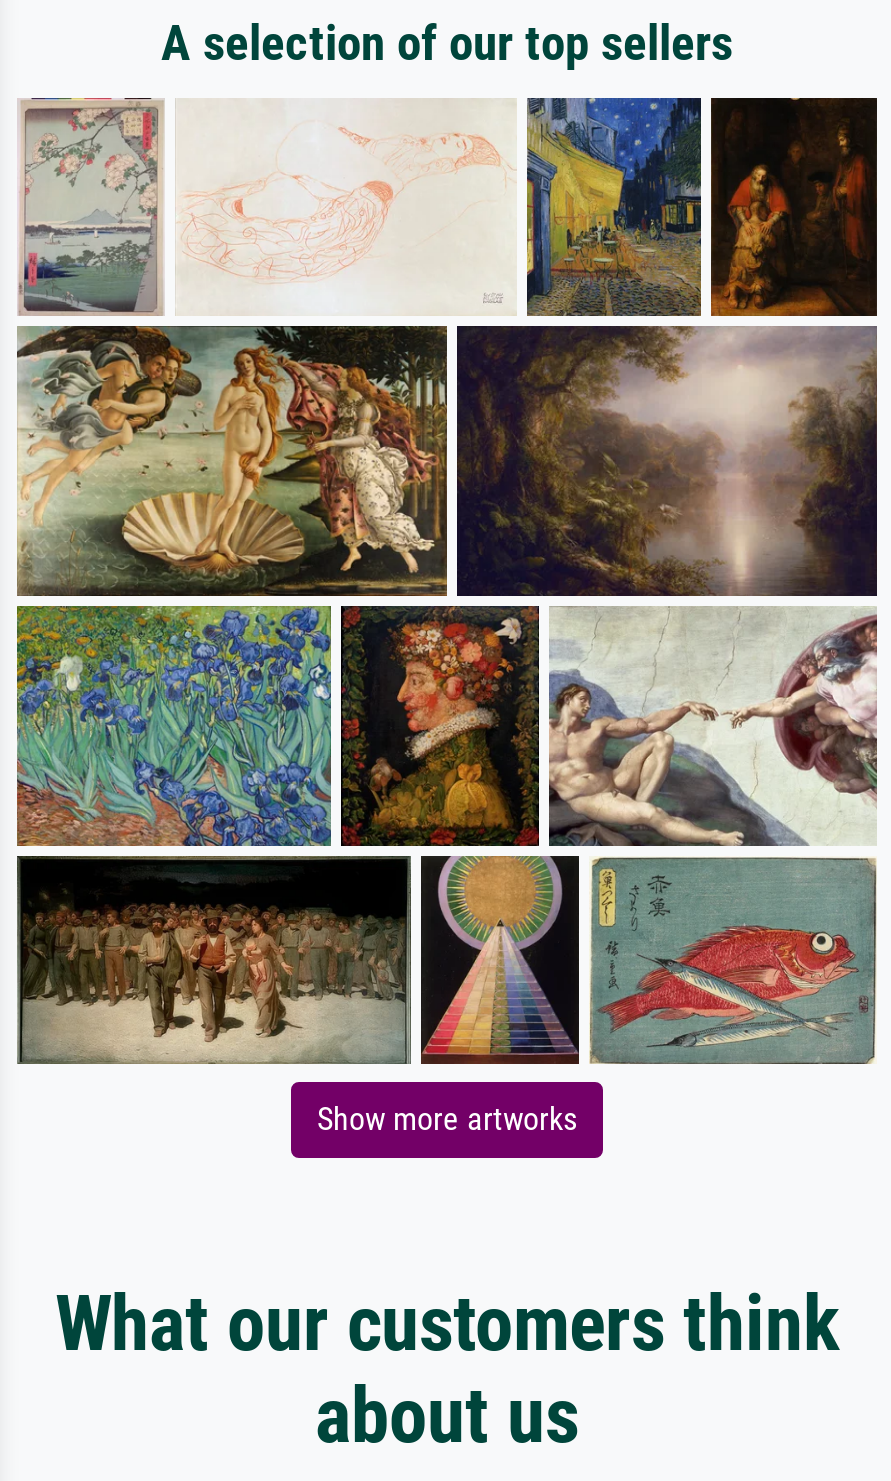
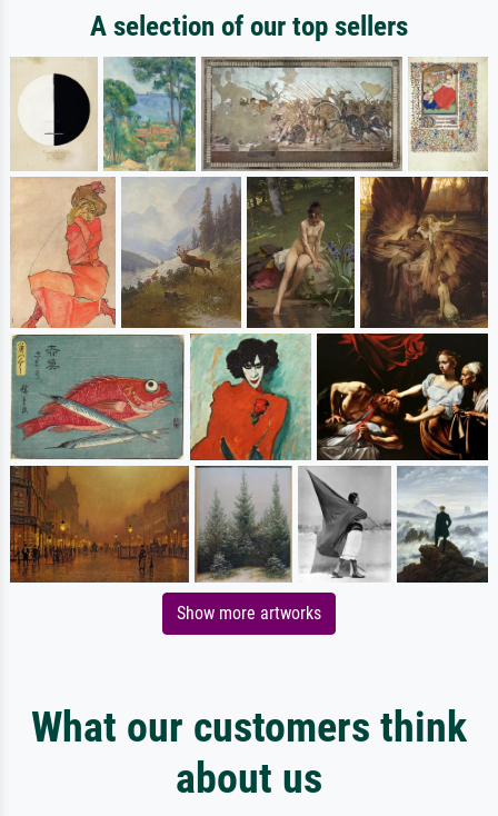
[15,96,879,1066] [image] -> [9,56,489,583] [image]

